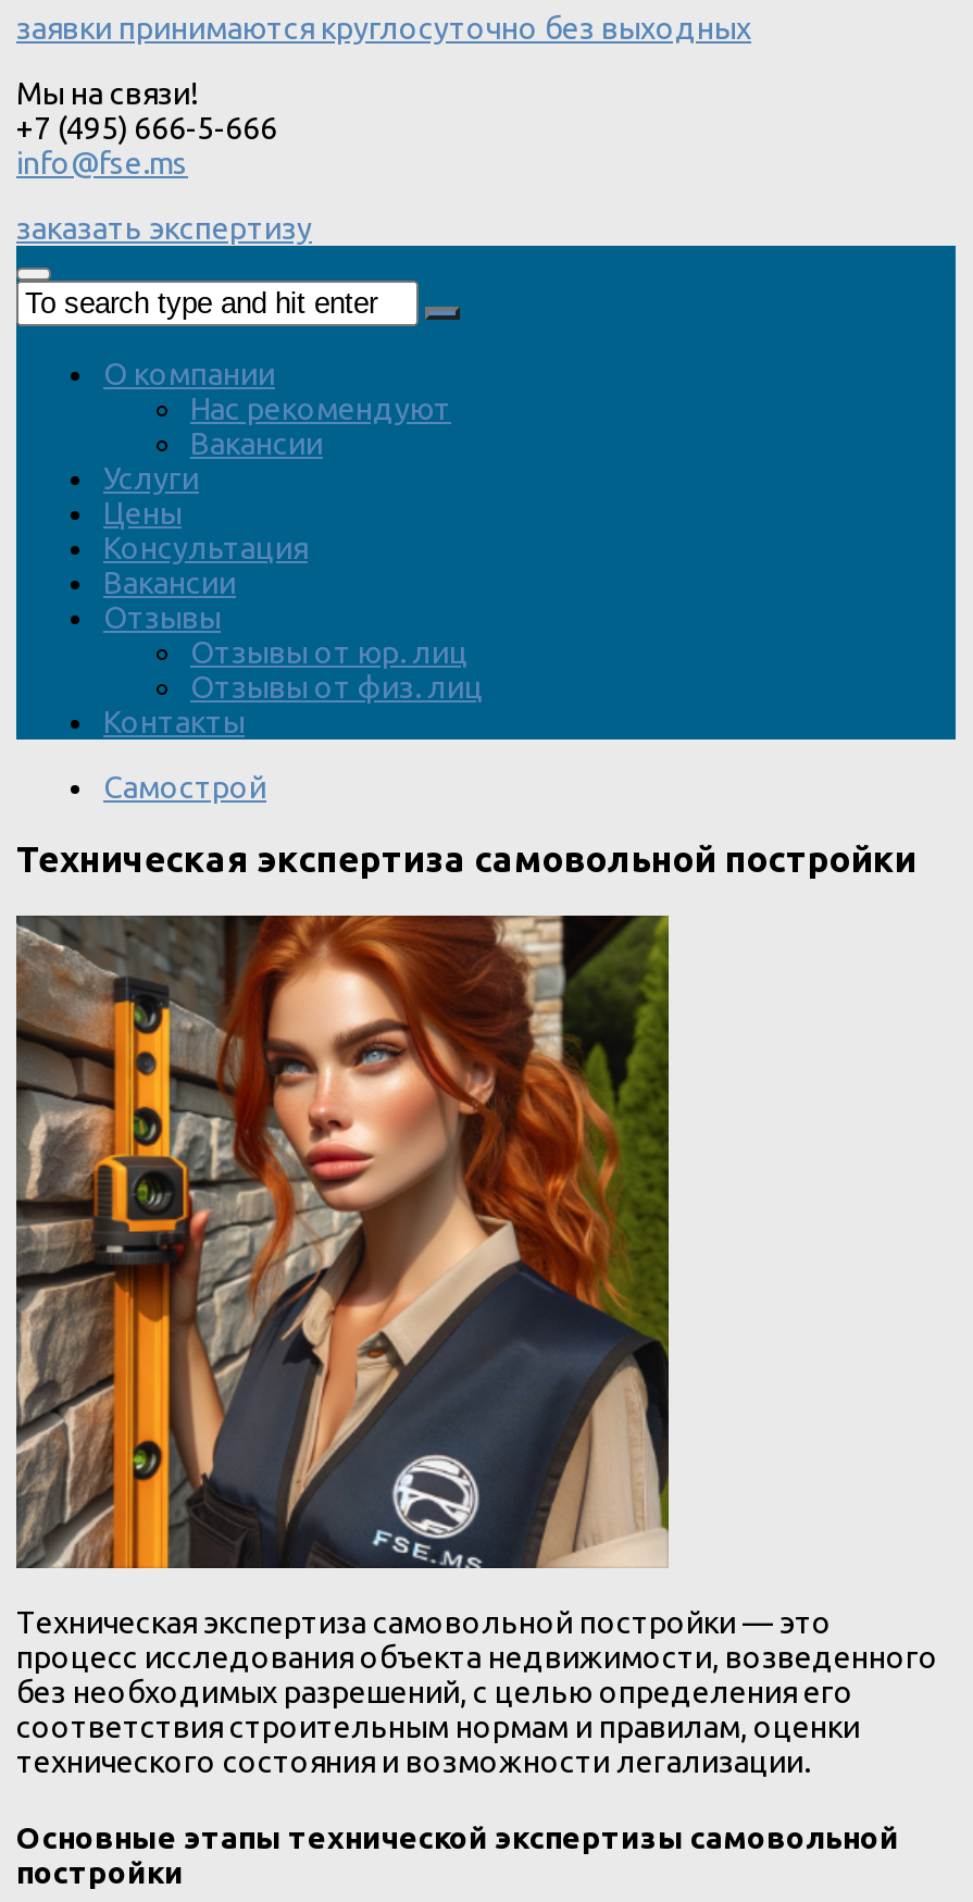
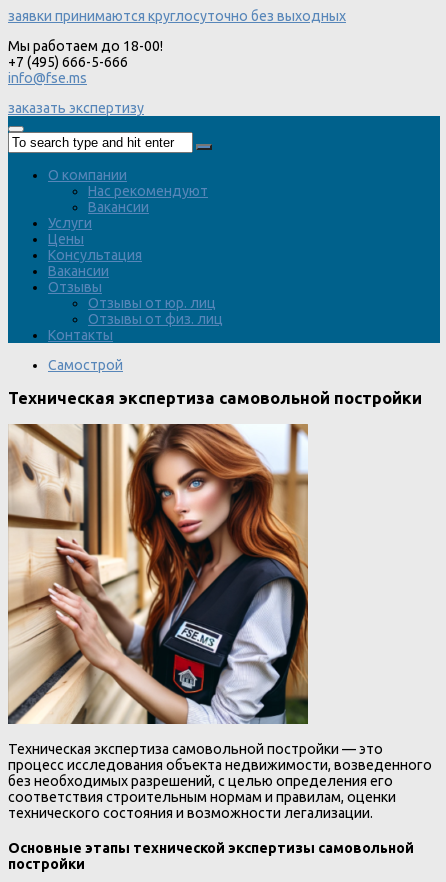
[16,76,197,110] Мы на связи! -> [8,38,163,54] Мы работаем до 18-00!
[14,913,671,1570] [image] -> [8,423,309,725] [image]

